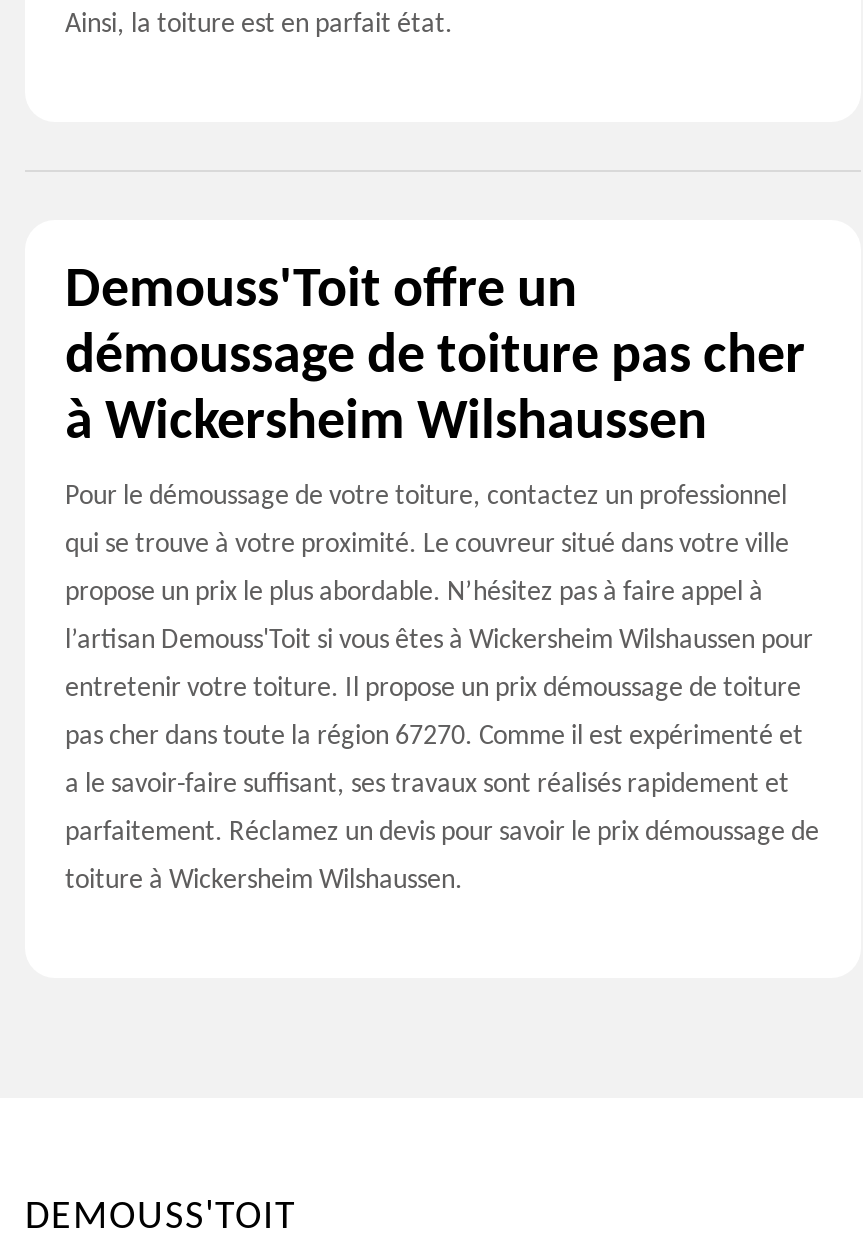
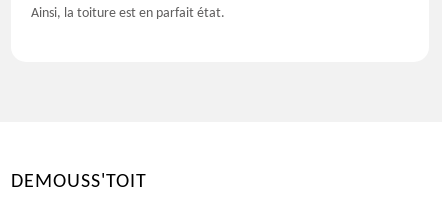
[65,265,819,897] Demouss'Toit offre un | démoussage de toiture pas cher | à Wickersheim Wilshaussen | Pour le démoussage de votre toiture, contactez un professionnel | qui se trouve à votre proximité. Le couvreur situé dans votre ville | propose un prix le plus abordable. N’hésitez pas à faire appel à | l’artisan Demouss'Toit si vous êtes à Wickersheim Wilshaussen pour | entretenir votre toiture. Il propose un prix démoussage de toiture | pas cher dans toute la région 67270. Comme il est expérimenté et | a le savoir-faire suffisant, ses travaux sont réalisés rapidement et | parfaitement. Réclamez un devis pour savoir le prix démoussage de | toiture à Wickersheim Wilshaussen. -> none

